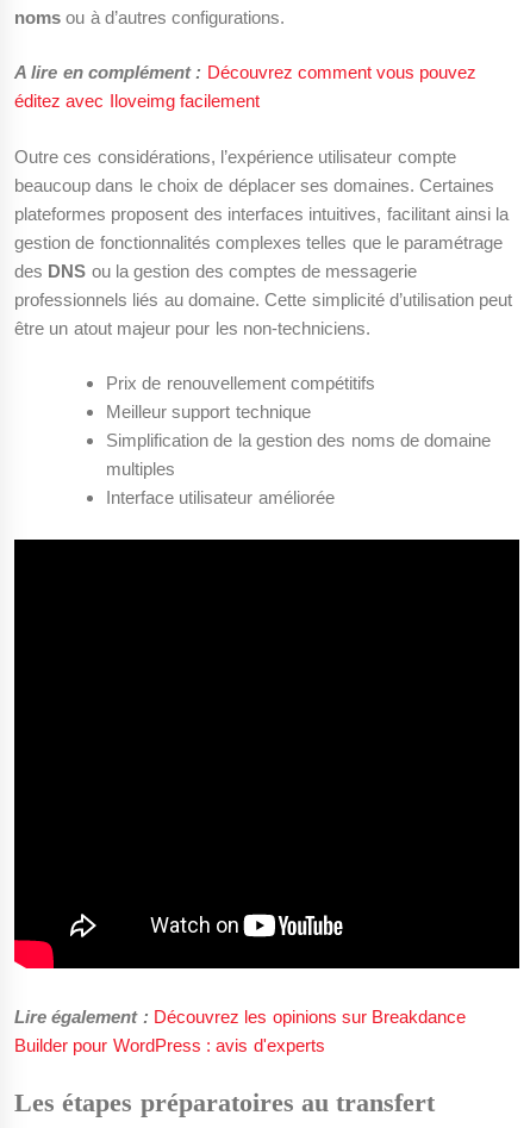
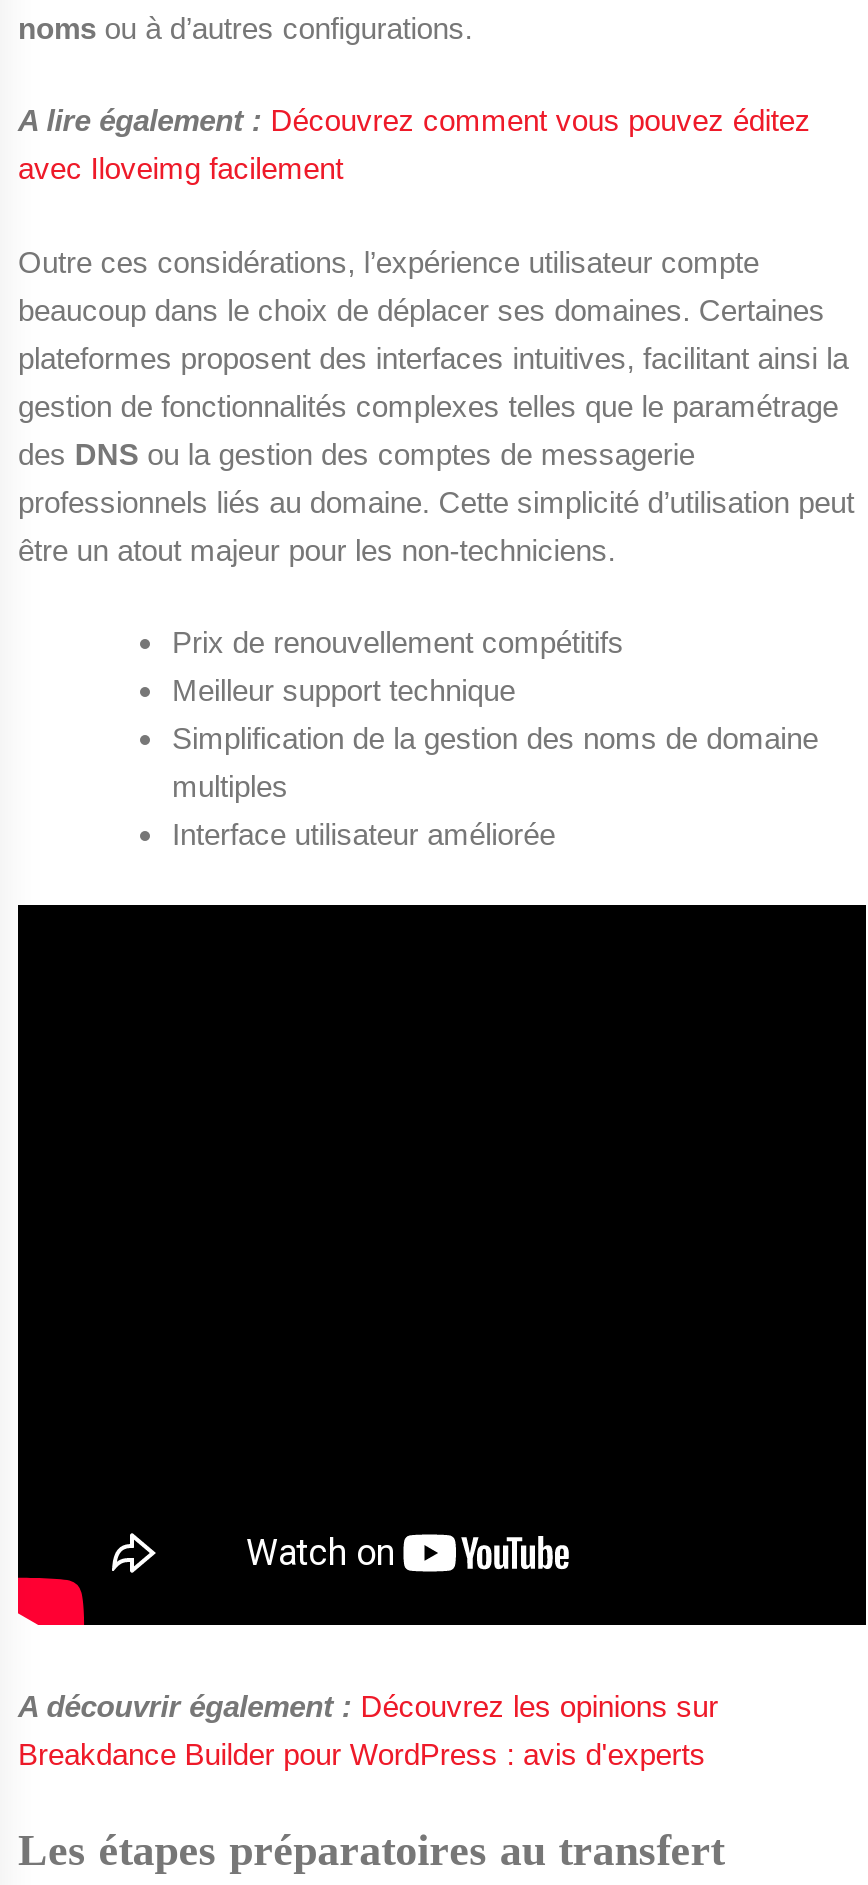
[14,63,477,111] A lire en complément : Découvrez comment vous pouvez | éditez avec Iloveimg facilement -> [18,104,811,186] A lire également : Découvrez comment vous pouvez éditez | avec Iloveimg facilement
[14,1007,466,1056] Lire également : Découvrez les opinions sur Breakdance | Builder pour WordPress : avis d'experts -> [18,1690,718,1772] A découvrir également : Découvrez les opinions sur | Breakdance Builder pour WordPress : avis d'experts

